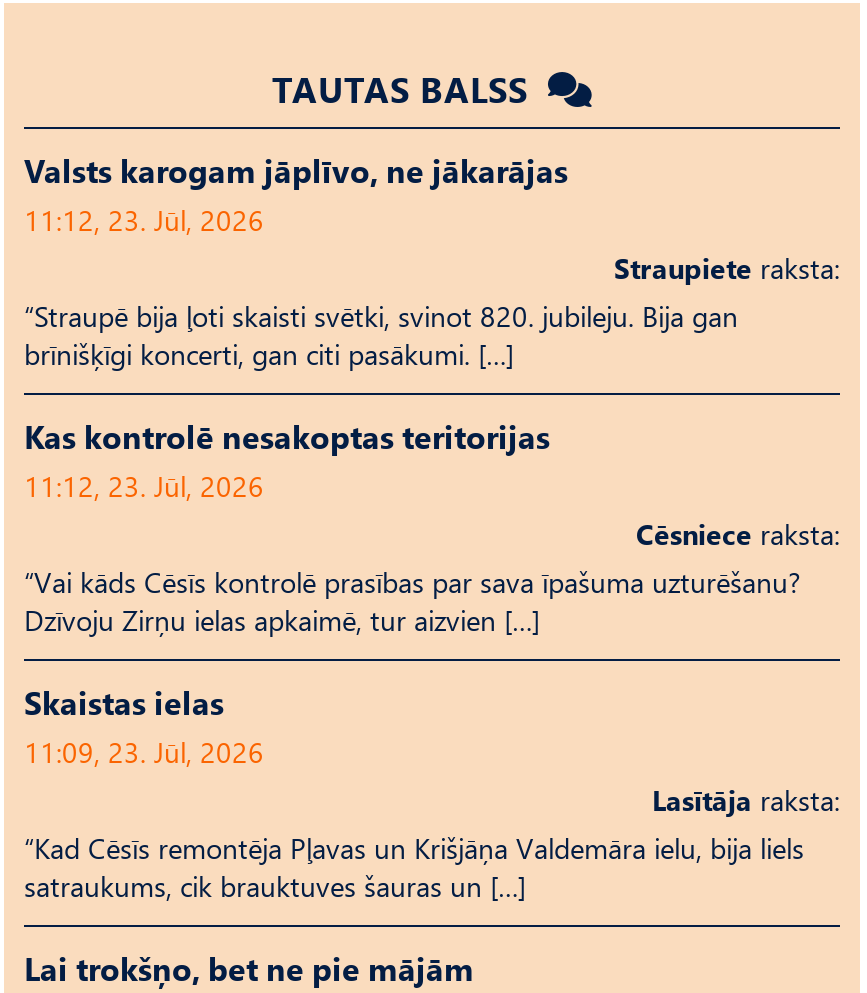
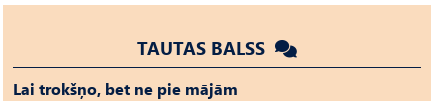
[24,148,840,904] Valsts karogam jāplīvo, ne jākarājas | 11:12, 23. Jūl, 2026 | Straupiete raksta: | “Straupē bija ļoti skaisti svētki, svinot 820. jubileju. Bija gan | brīnišķīgi koncerti, gan citi pasākumi. […] | Kas kontrolē nesakoptas teritorijas | 11:12, 23. Jūl, 2026 | Cēsniece raksta: | “Vai kāds Cēsīs kontrolē prasības par sava īpašuma uzturēšanu? | Dzīvoju Zirņu ielas apkaimē, tur aizvien […] | Skaistas ielas | 11:09, 23. Jūl, 2026 | Lasītāja raksta: | “Kad Cēsīs remontēja Pļavas un Krišjāņa Valdemāra ielu, bija liels | satraukums, cik brauktuves šauras un […] -> none

